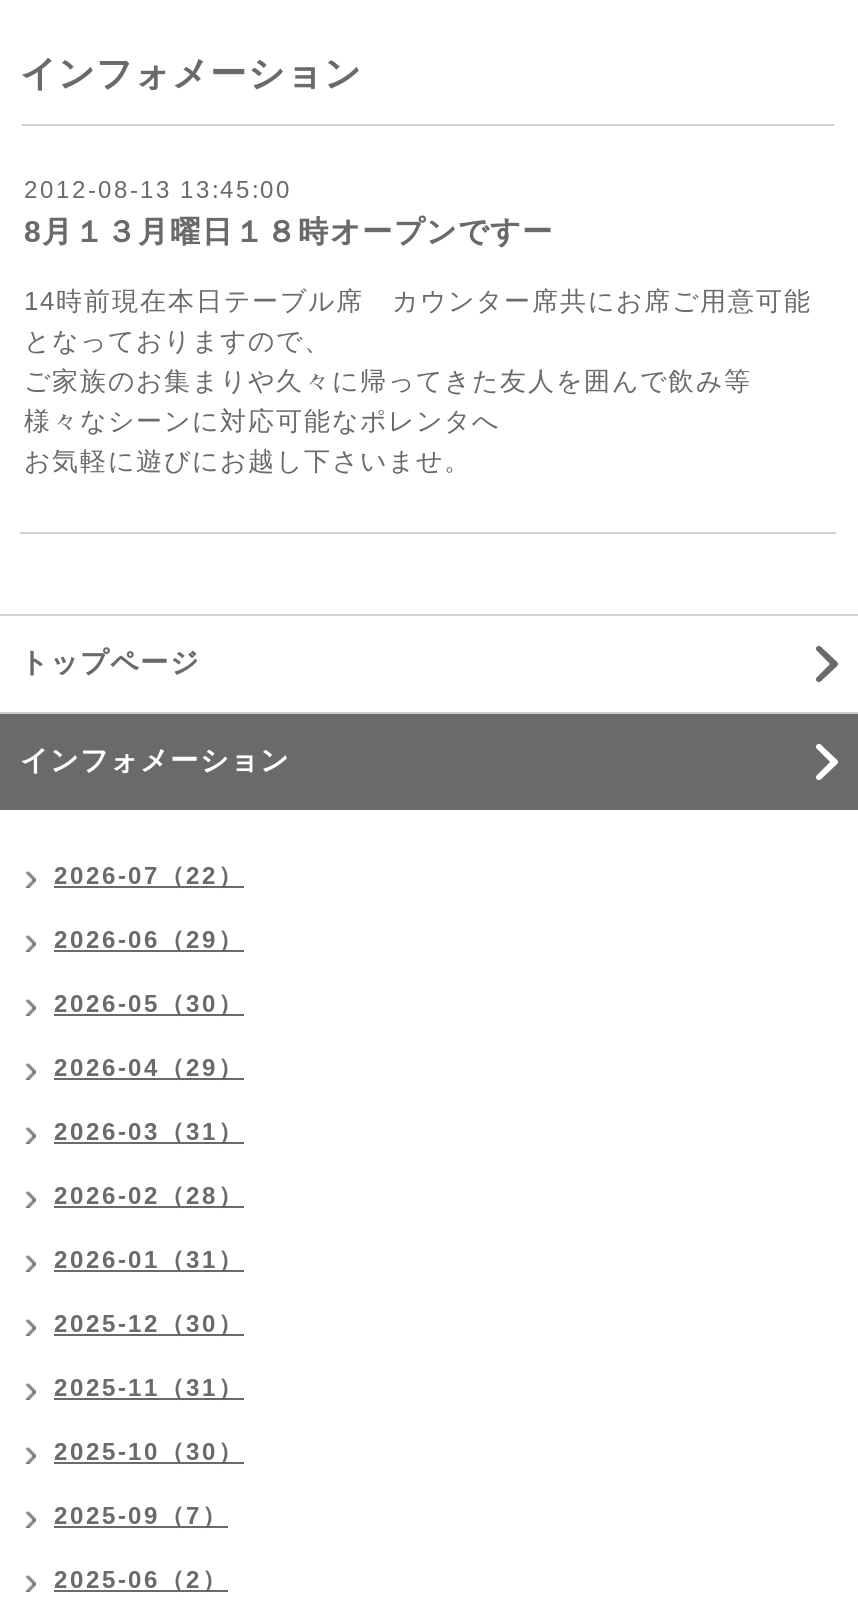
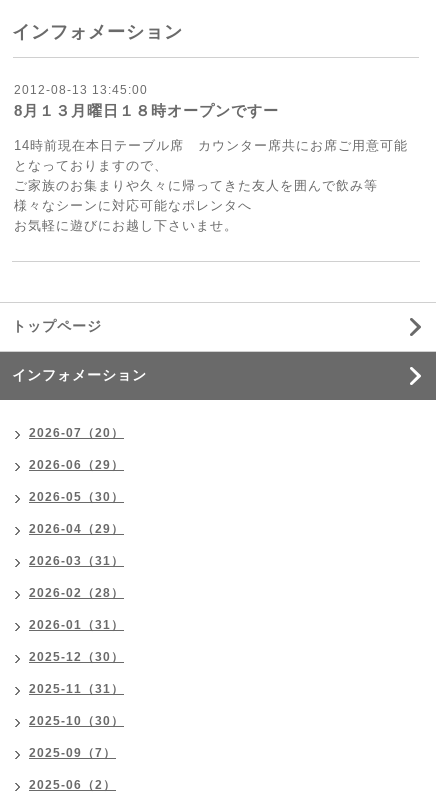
[54,862,244,890] 2026-07（22） -> [29,426,124,440] 2026-07（20）

